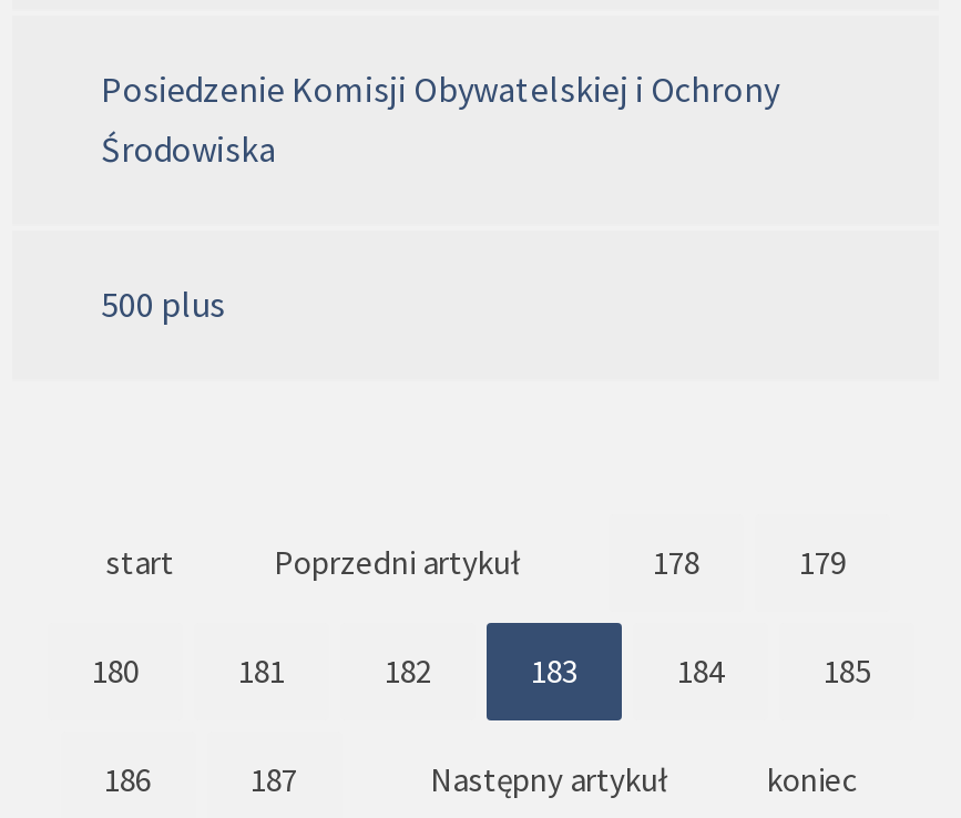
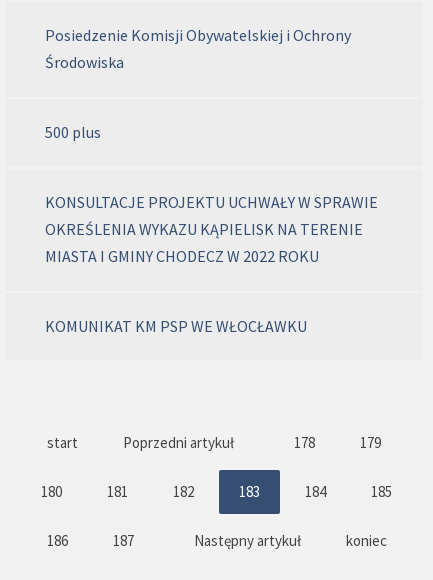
none -> [45,192,378,336] KONSULTACJE PROJEKTU UCHWAŁY W SPRAWIE | OKREŚLENIA WYKAZU KĄPIELISK NA TERENIE | MIASTA I GMINY CHODECZ W 2022 ROKU | KOMUNIKAT KM PSP WE WŁOCŁAWKU

